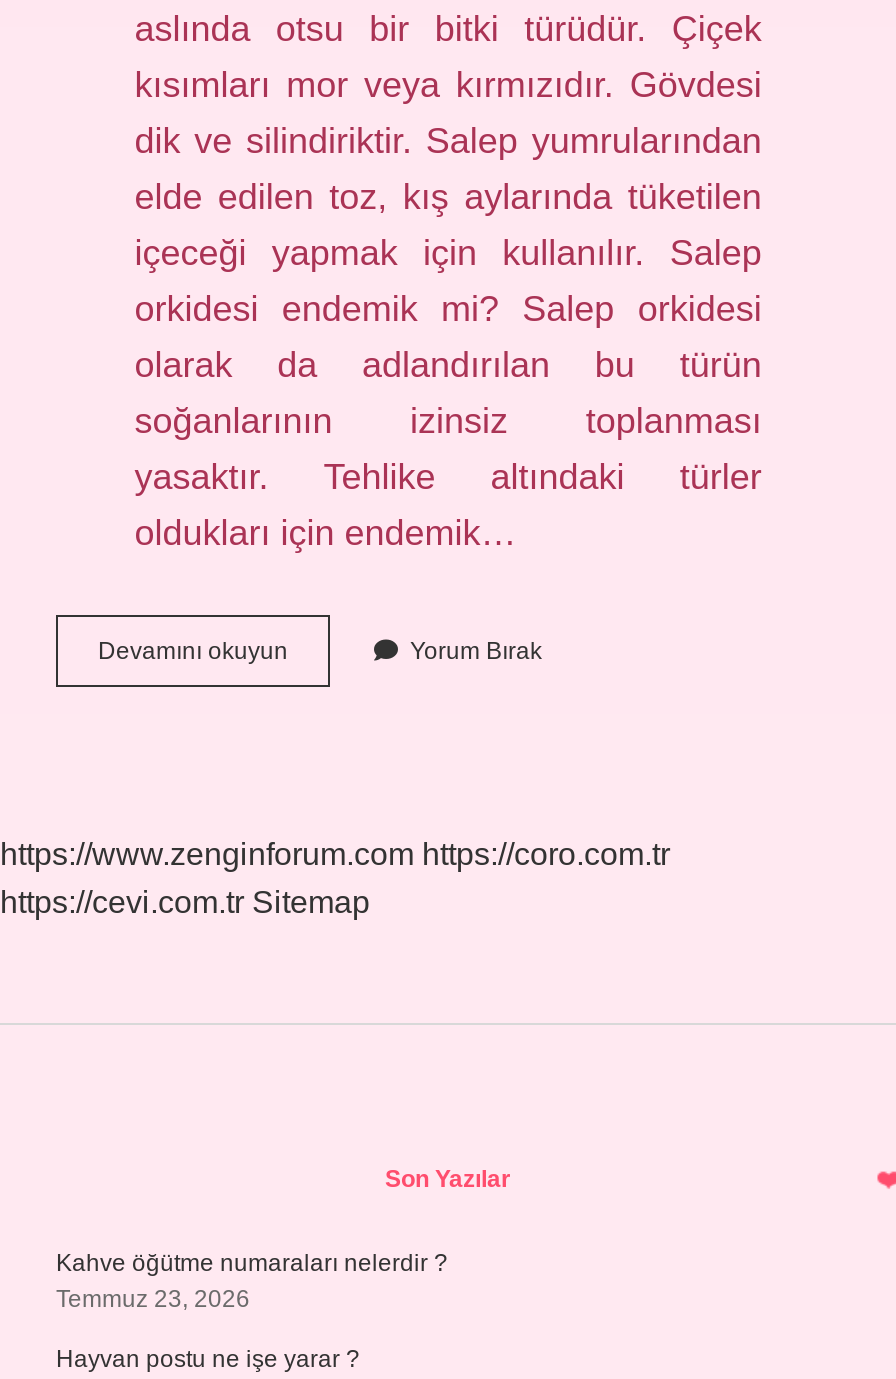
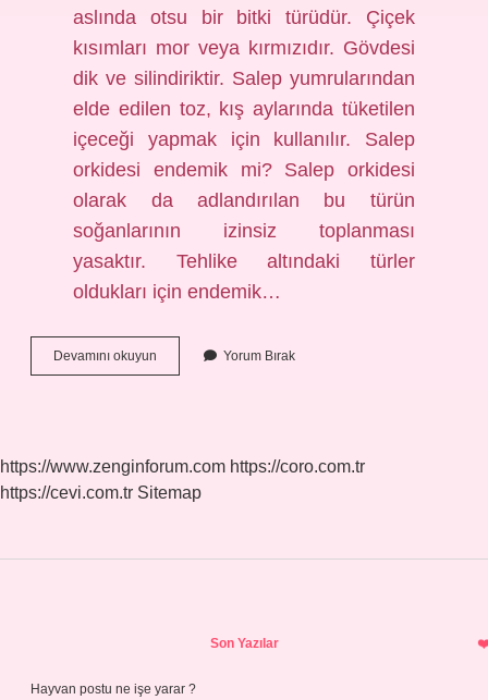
[56,1249,448,1313] Kahve öğütme numaraları nelerdir ? | Temmuz 23, 2026 -> none

